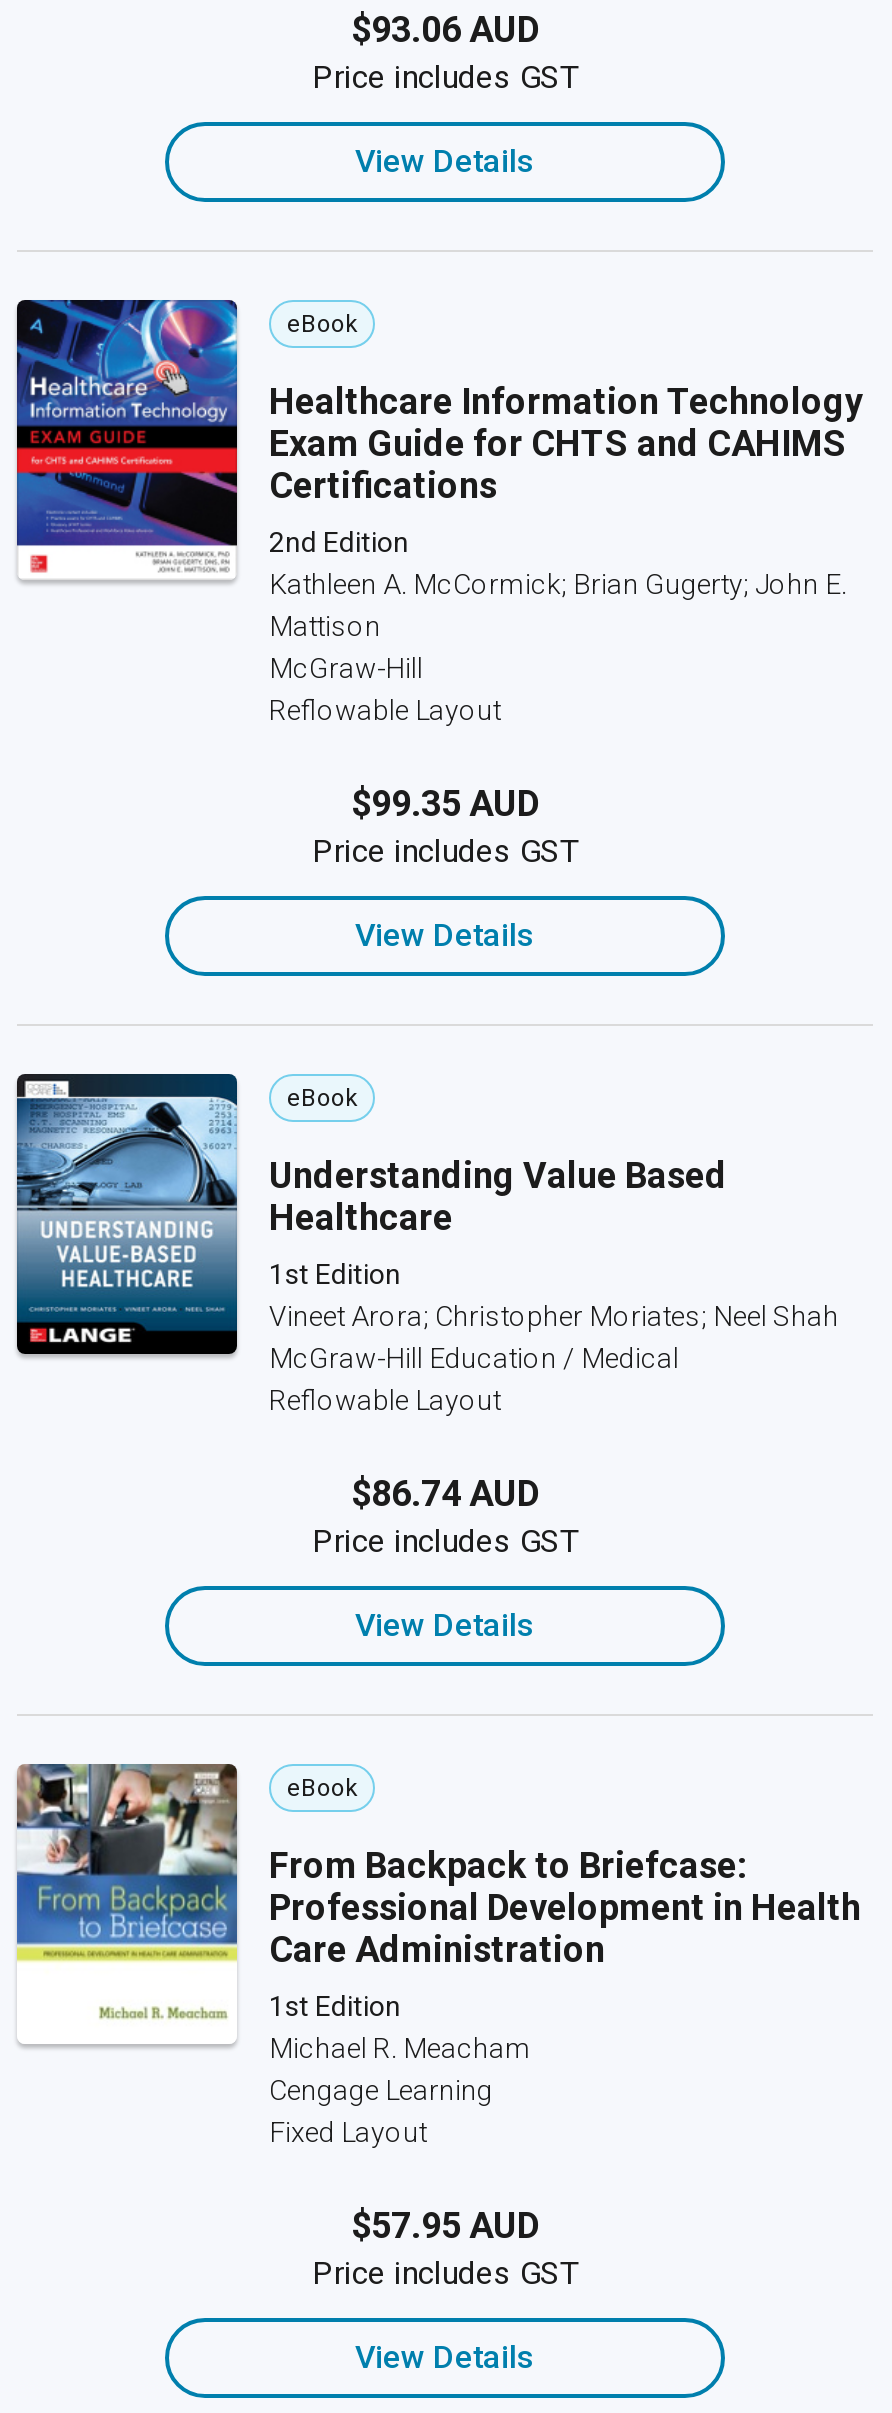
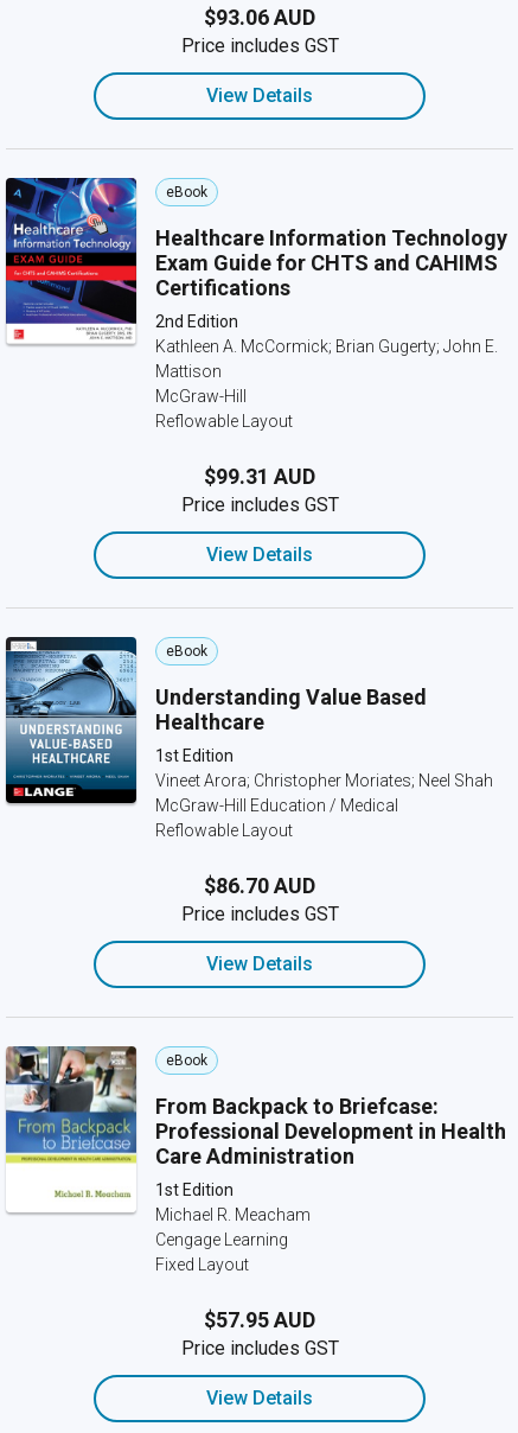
[351,782,539,824] $99.35 AUD -> [204,464,315,489] $99.31 AUD
[351,1472,539,1514] $86.74 AUD -> [204,873,315,898] $86.70 AUD

